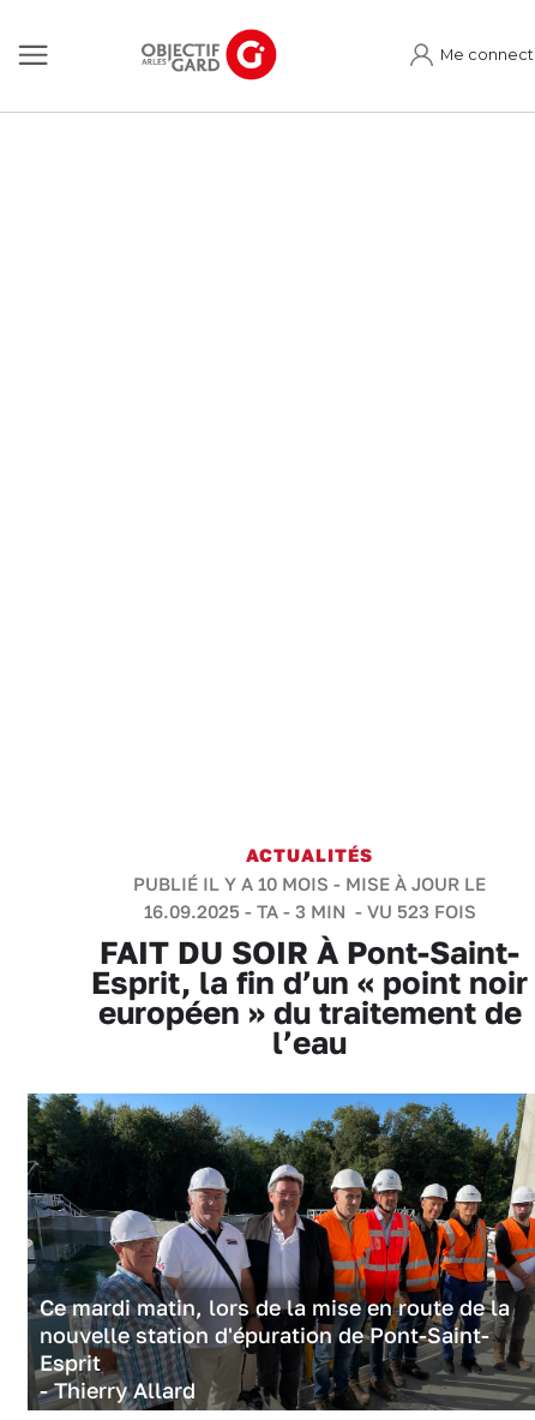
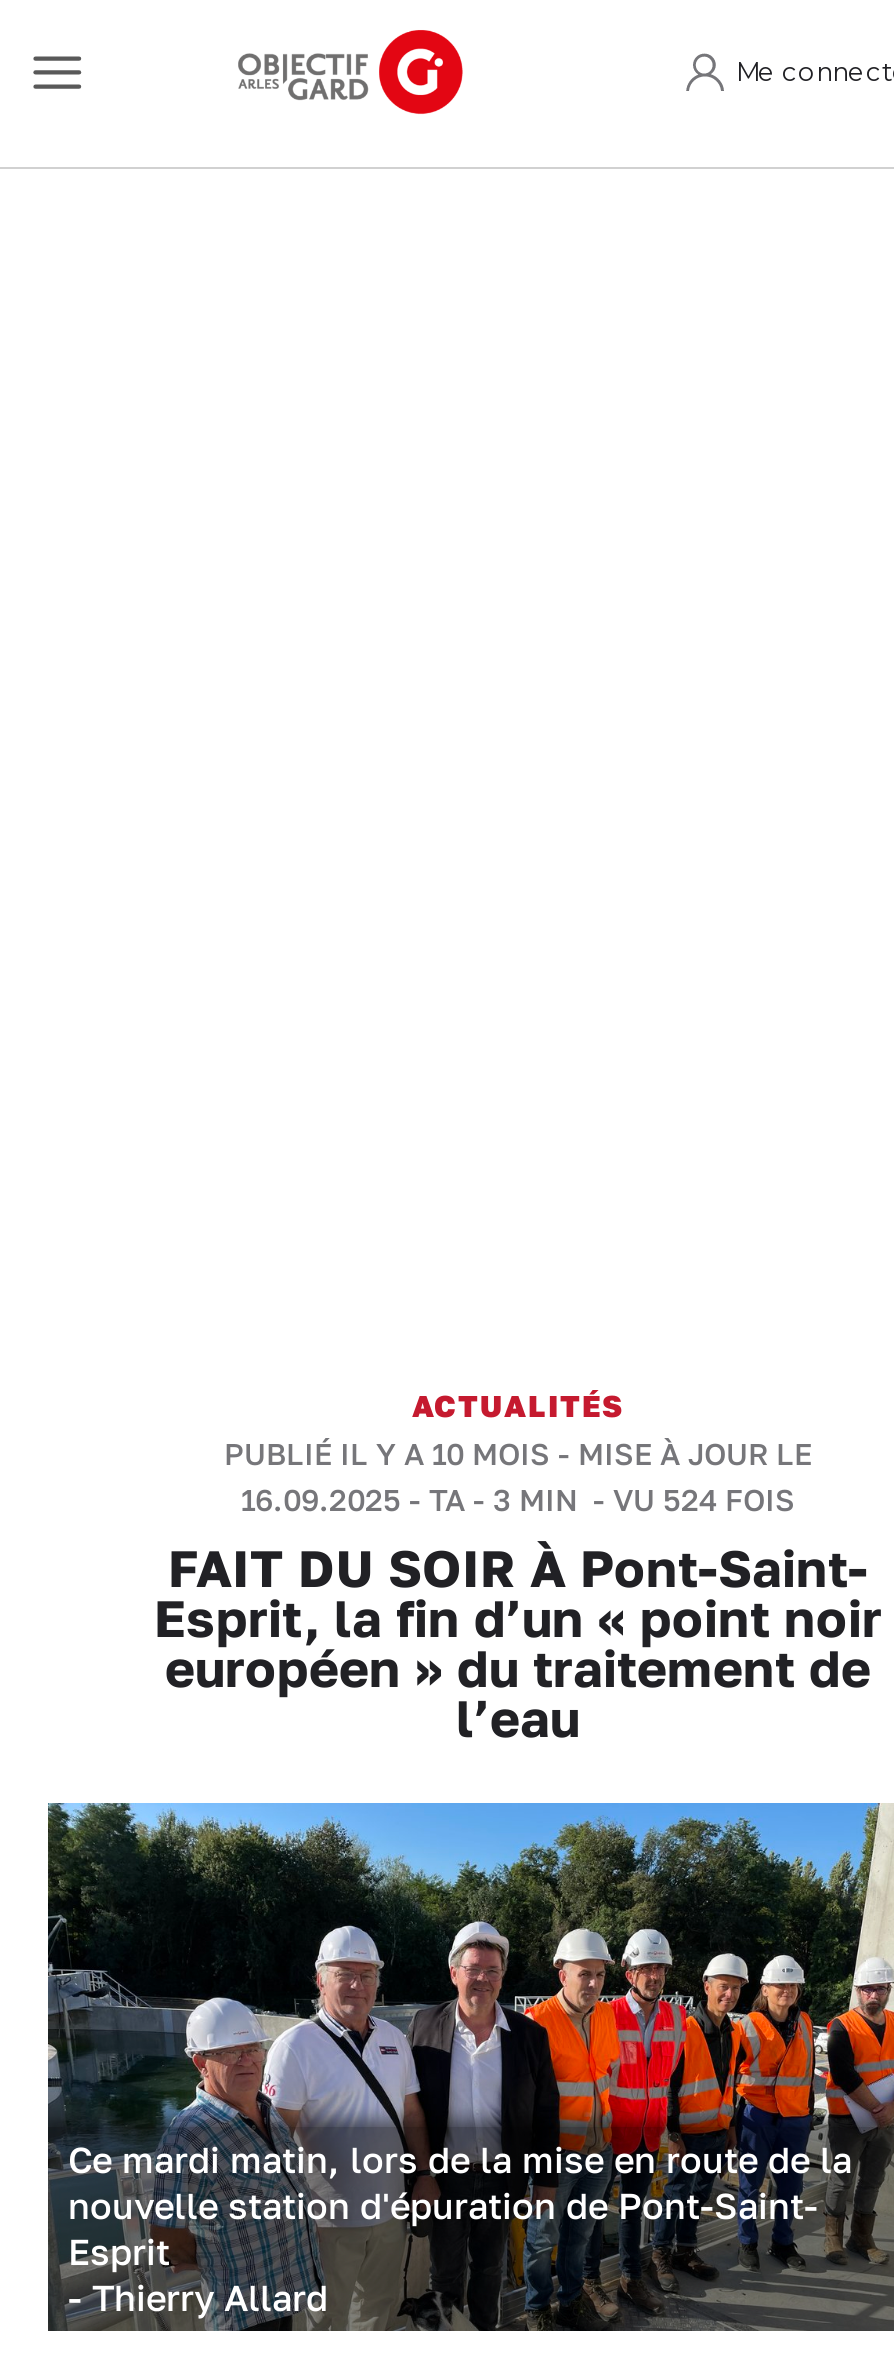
[143,900,476,922] 16.09.2025 - TA - 3 MIN - VU 523 FOIS -> [241,1481,795,1517] 16.09.2025 - TA - 3 MIN - VU 524 FOIS

